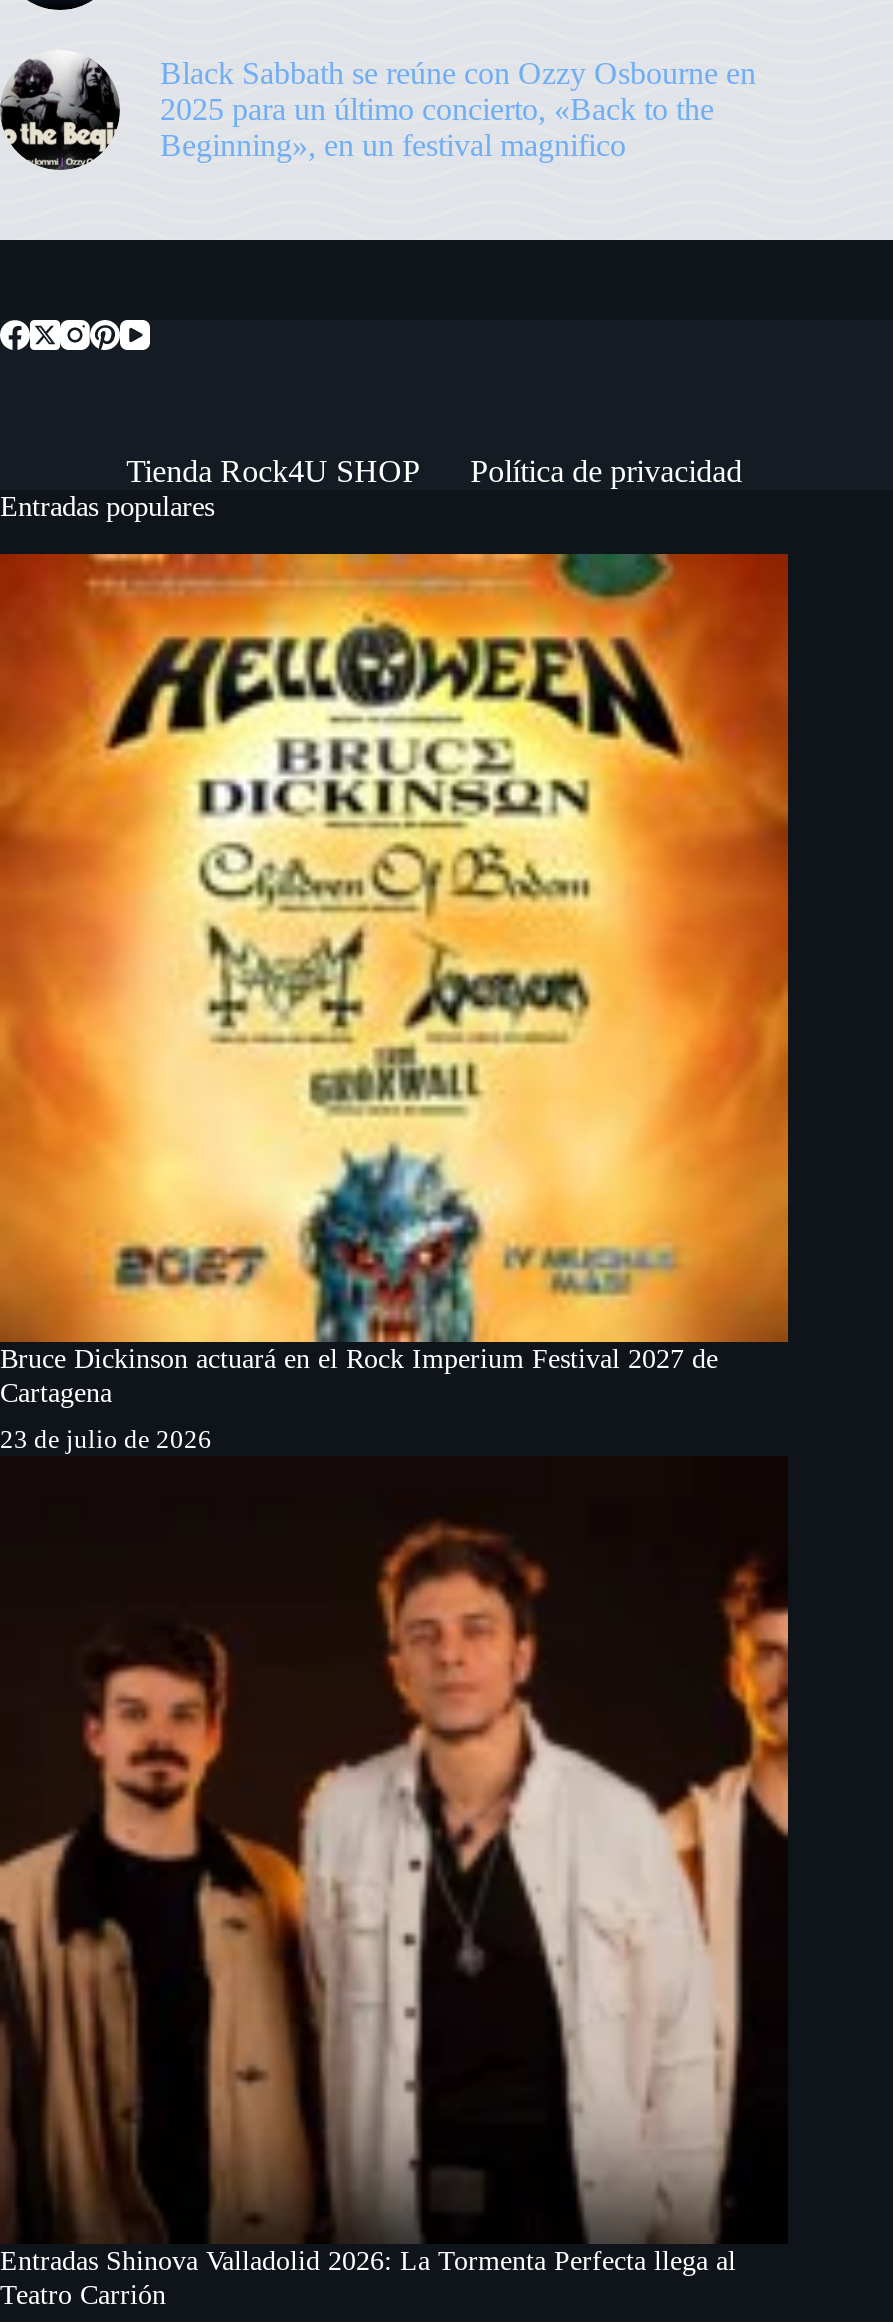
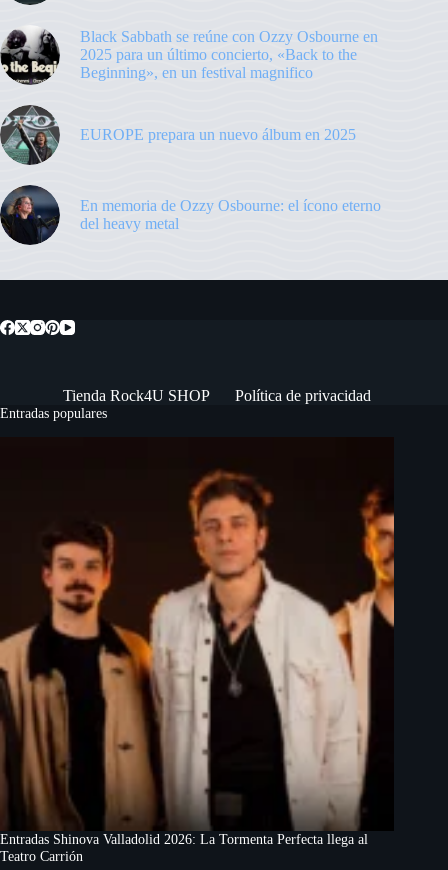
none -> [3,104,356,165] [image] | EUROPE prepara un nuevo álbum en 2025
none -> [3,184,381,244] [image] | En memoria de Ozzy Osbourne: el ícono eterno | del heavy metal
moved [0,455,742,523] -> [0,387,371,421]: Tienda Rock4U SHOP | Política de privacidad | Entradas populares
[0,552,790,1454] [image] | Bruce Dickinson actuará en el Rock Imperium Festival 2027 de | Cartagena | 23 de julio de 2026 -> none

